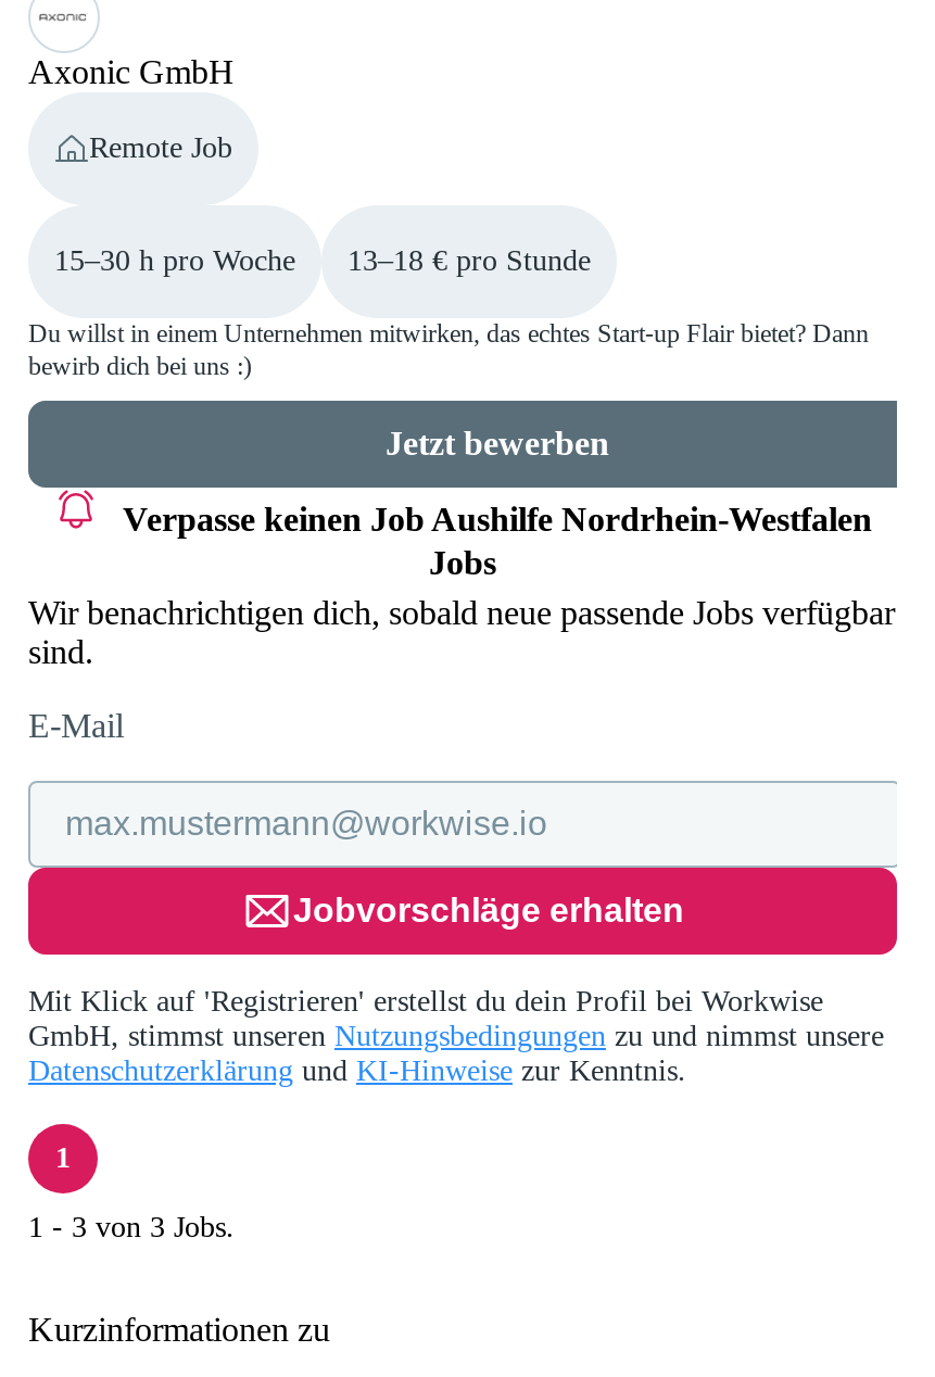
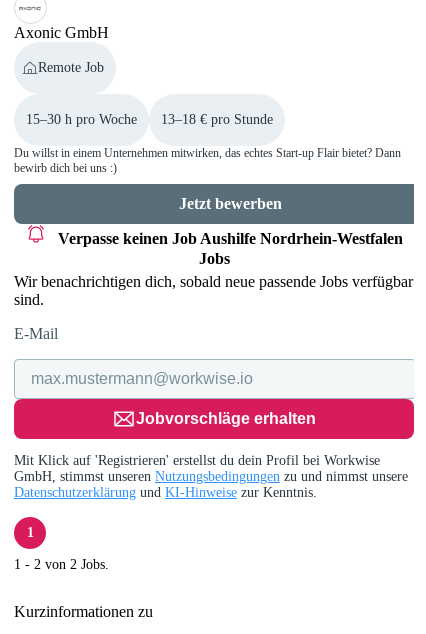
[28,1211,235,1243] 1 - 3 von 3 Jobs. -> [14,557,109,572] 1 - 2 von 2 Jobs.

